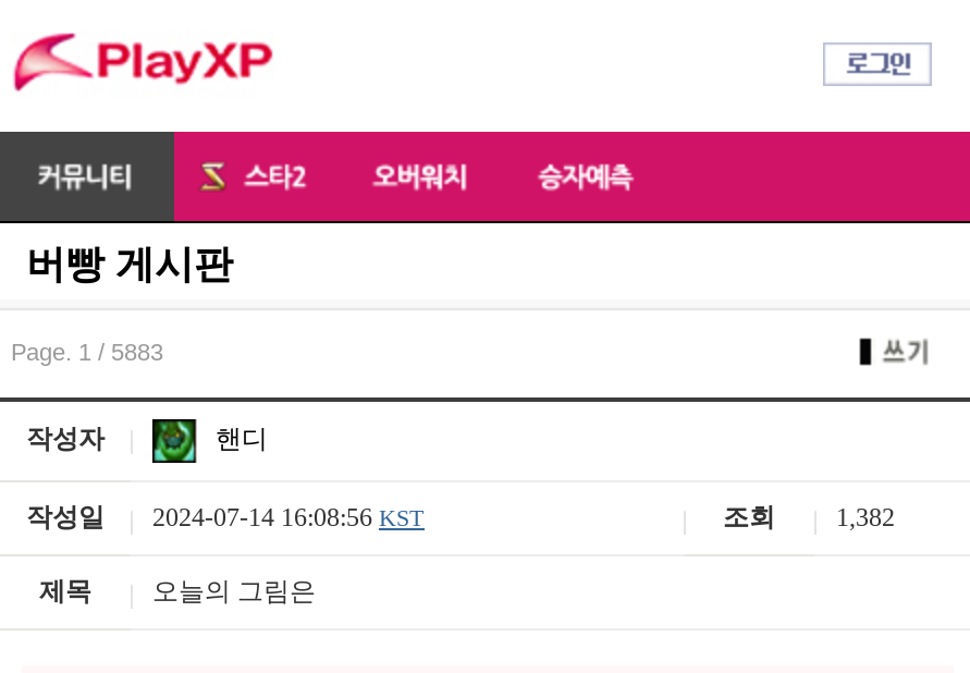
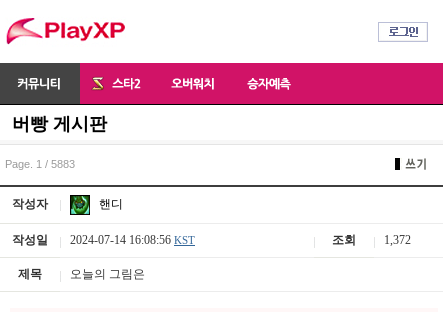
[723,502,895,533] 조회 1,382 -> [332,233,411,247] 조회 1,372

